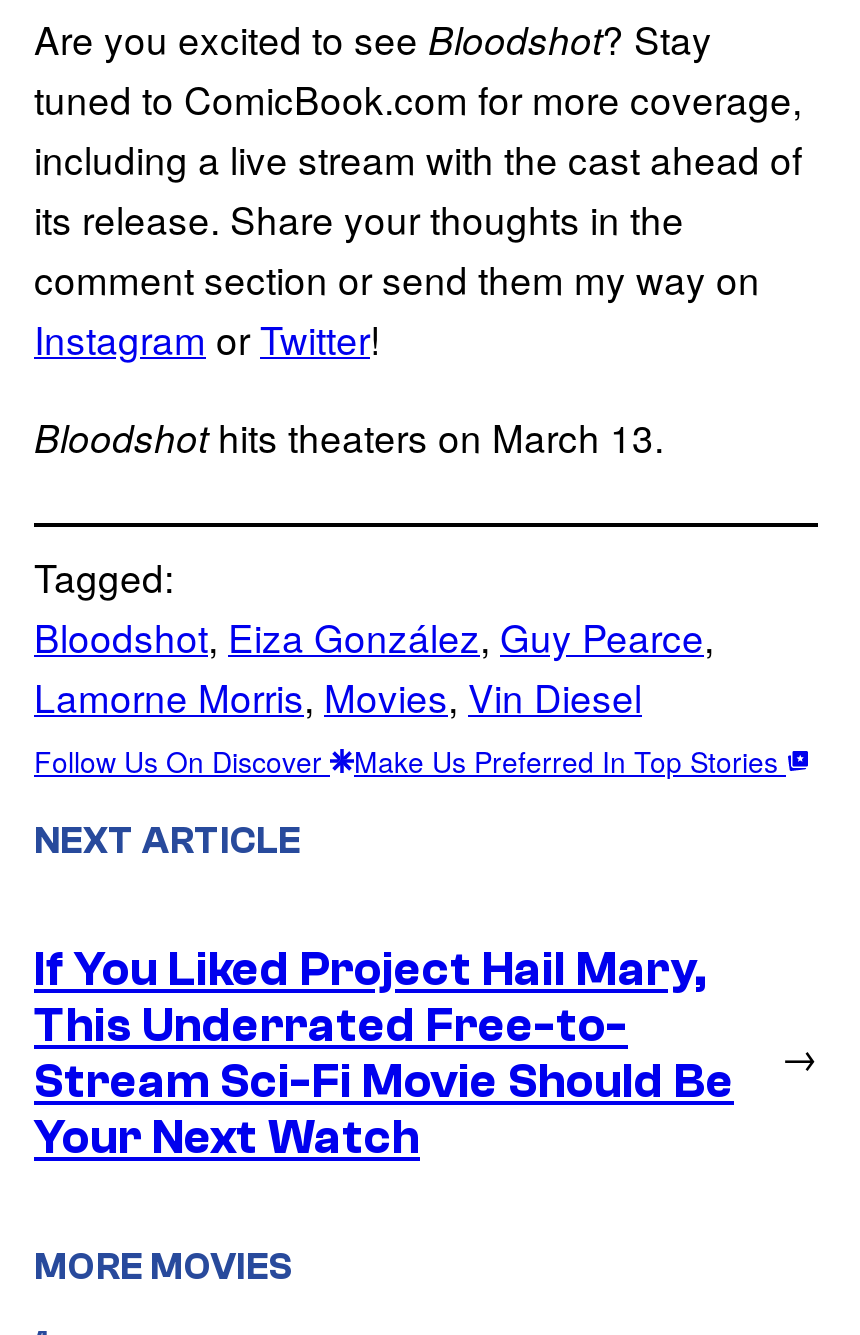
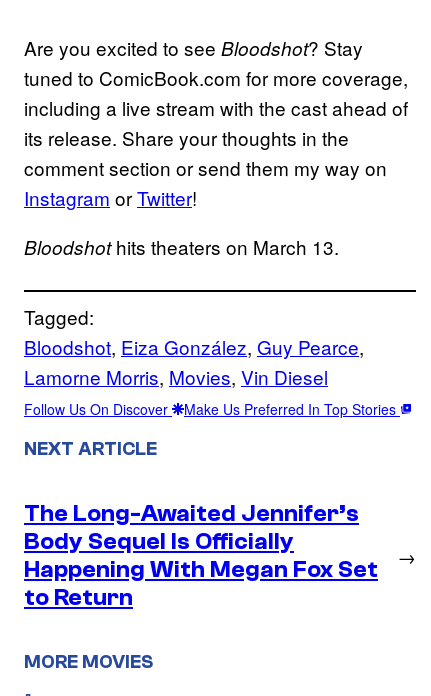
[34,942,734,1164] If You Liked Project Hail Mary, | This Underrated Free-to- | Stream Sci-Fi Movie Should Be | Your Next Watch -> [24,499,378,610] The Long-Awaited Jennifer’s | Body Sequel Is Officially | Happening With Megan Fox Set | to Return

